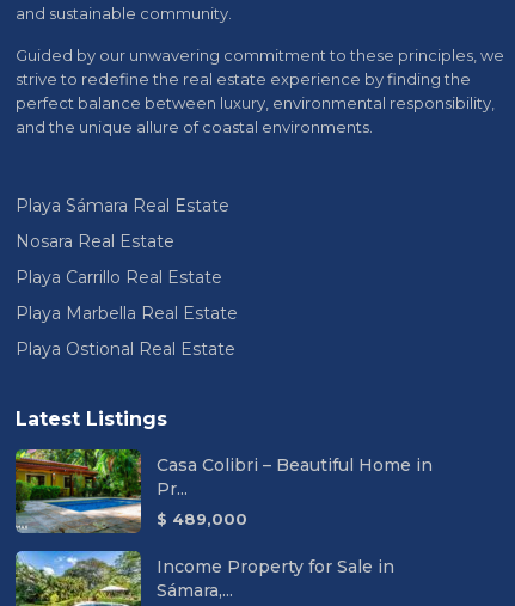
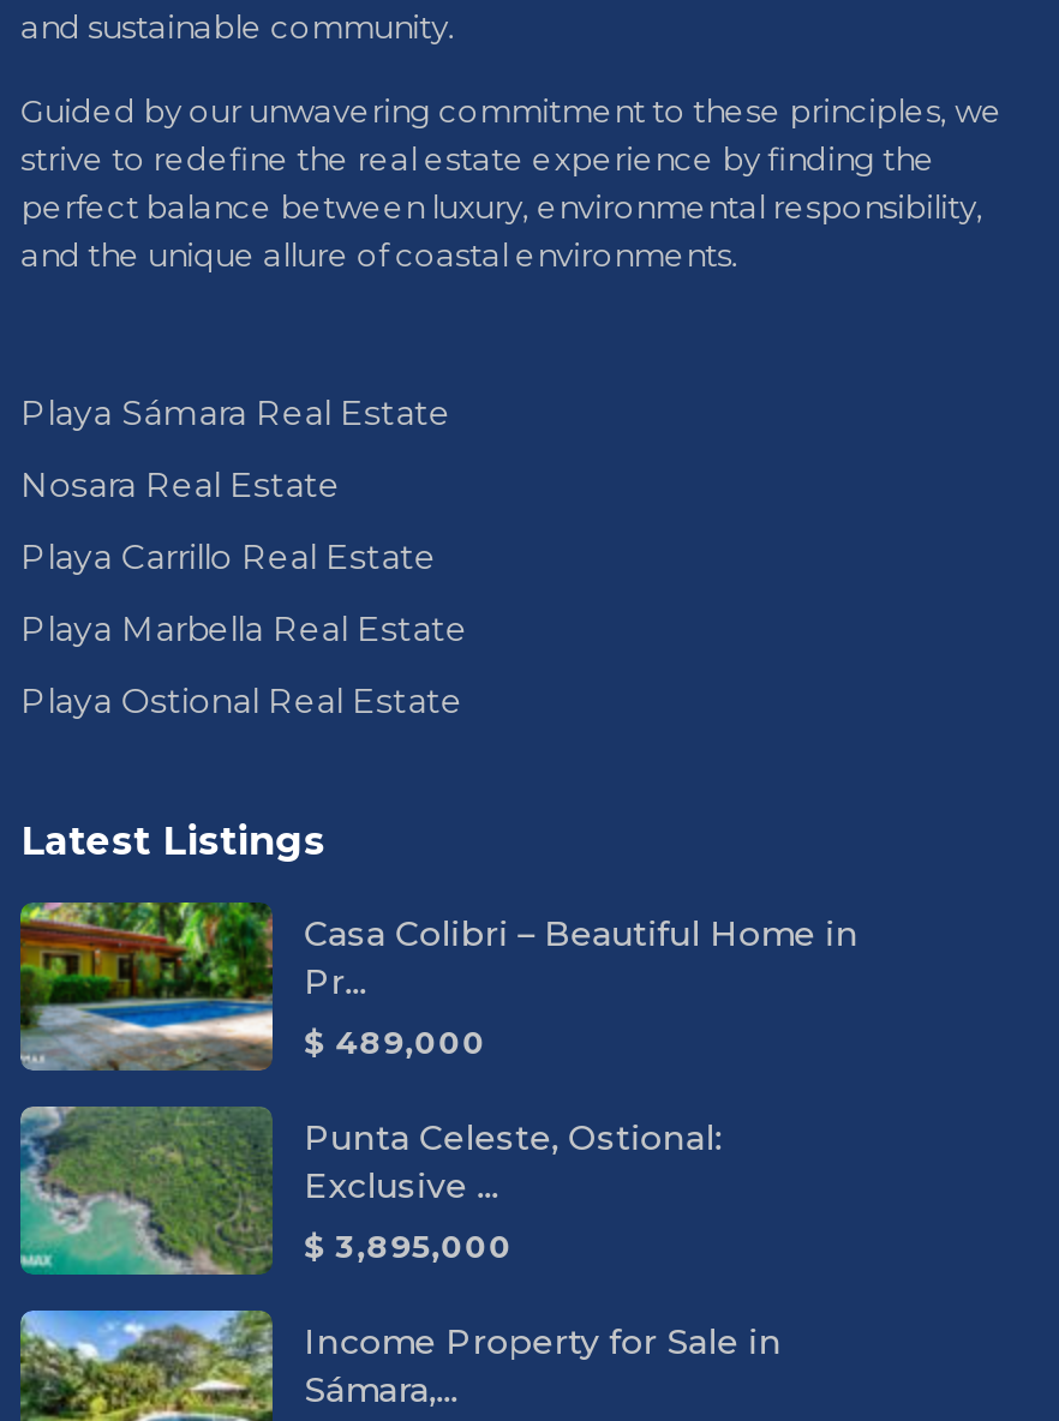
none -> [18,1104,722,1277] [image] | Punta Celeste, Ostional: | Exclusive ... | $ 3,895,000

